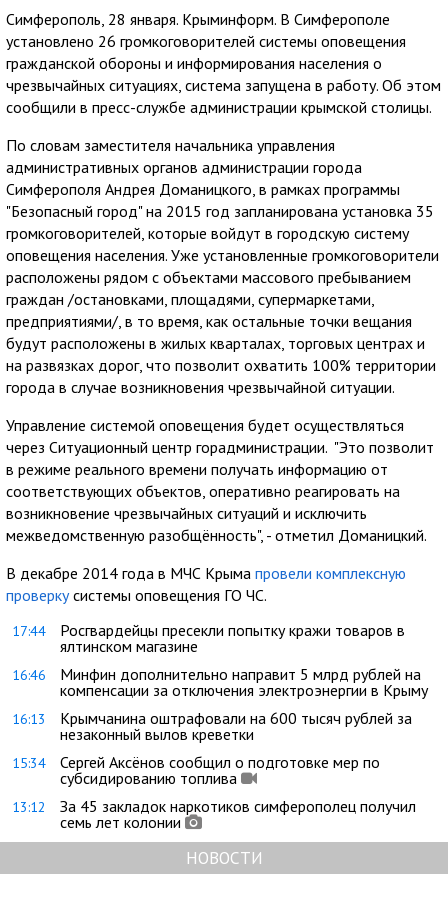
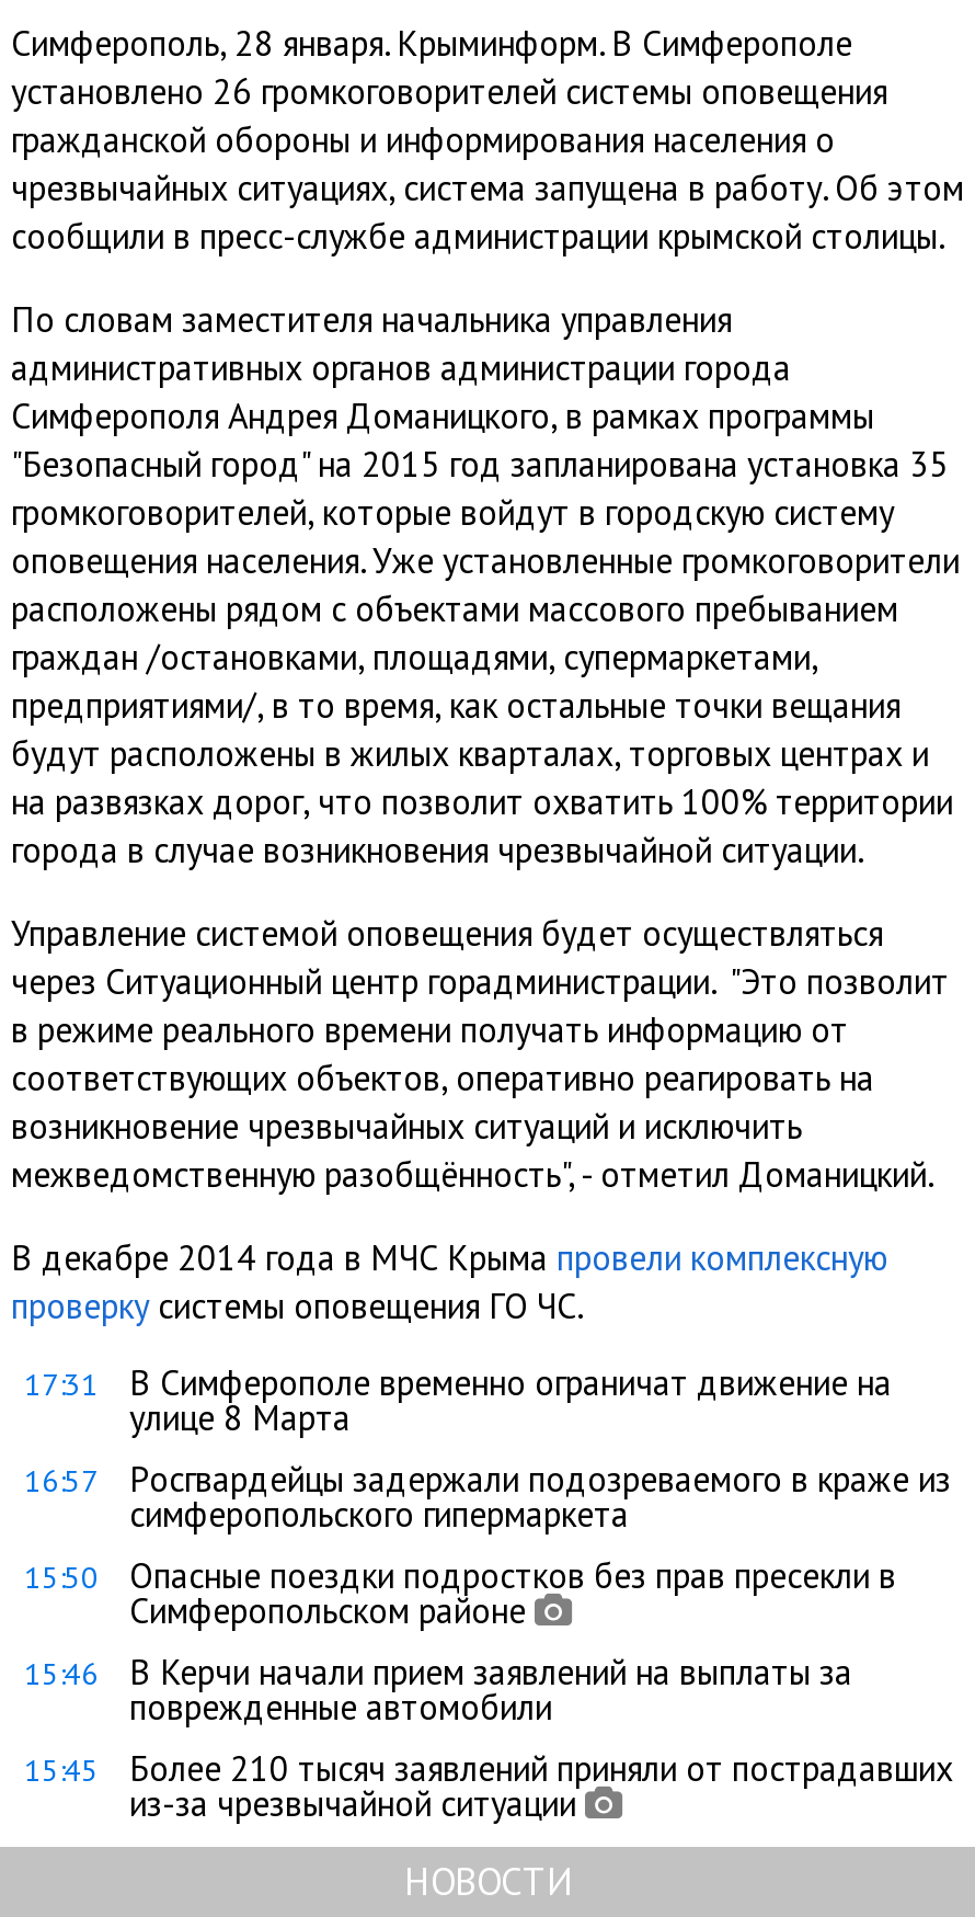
[12,620,405,656] 17:44 | Росгвардейцы пресекли попытку кражи товаров в | ялтинском магазине -> [24,1360,892,1439] 17:31 | В Симферополе временно ограничат движение на | улице 8 Марта
[12,664,428,700] 16:46 | Минфин дополнительно направит 5 млрд рублей на | компенсации за отключения электроэнергии в Крыму -> [24,1457,951,1536] 16:57 | Росгвардейцы задержали подозреваемого в краже из | симферопольского гипермаркета
[12,708,412,744] 16:13 | Крымчанина оштрафовали на 600 тысяч рублей за | незаконный вылов креветки -> [24,1553,896,1632] 15:50 | Опасные поездки подростков без прав пресекли в | Симферопольском районе
[12,752,380,788] 15:34 | Сергей Аксёнов сообщил о подготовке мер по | субсидированию топлива -> [24,1650,852,1729] 15:46 | В Керчи начали прием заявлений на выплаты за | поврежденные автомобили
[12,796,416,832] 13:12 | За 45 закладок наркотиков симферополец получил | семь лет колонии -> [24,1746,953,1825] 15:45 | Более 210 тысяч заявлений приняли от пострадавших | из-за чрезвычайной ситуации

